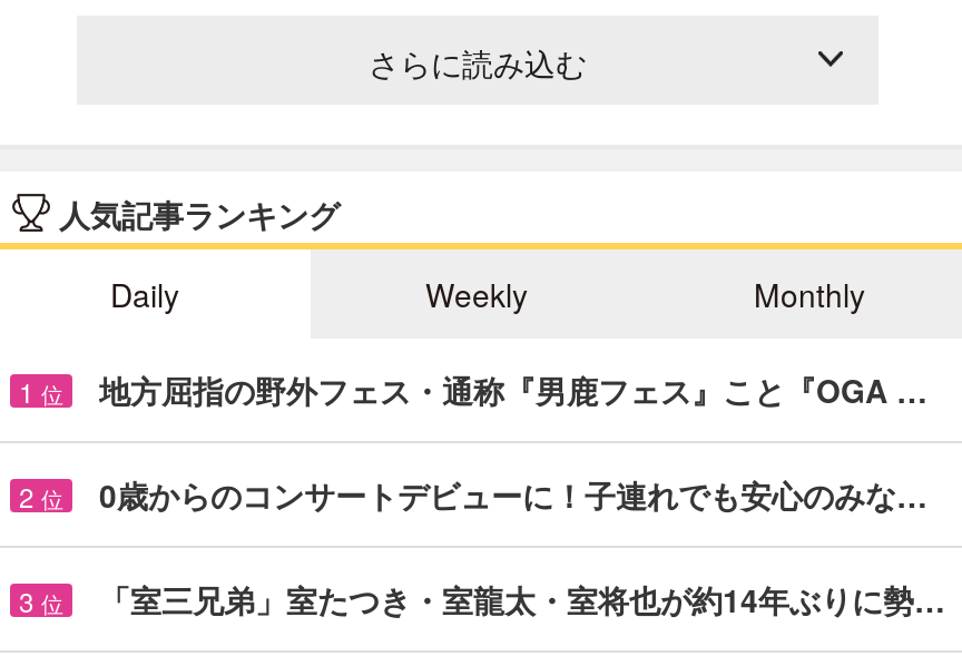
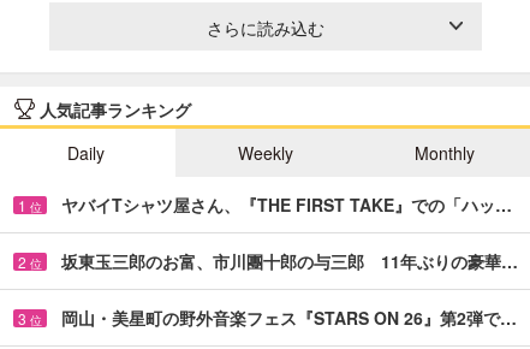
[99,367,927,412] 地方屈指の野外フェス・通称『男鹿フェス』こと『OGA … -> [61,192,512,216] ヤバイTシャツ屋さん、『THE FIRST TAKE』での「ハッ…
[99,472,927,516] 0歳からのコンサートデビューに！子連れでも安心のみな… -> [61,249,518,273] 坂東玉三郎のお富、市川團十郎の与三郎 11年ぶりの豪華…
[99,576,945,621] 「室三兄弟」室たつき・室龍太・室将也が約14年ぶりに勢… -> [61,305,517,330] 岡山・美星町の野外音楽フェス『STARS ON 26』第2弾で…

